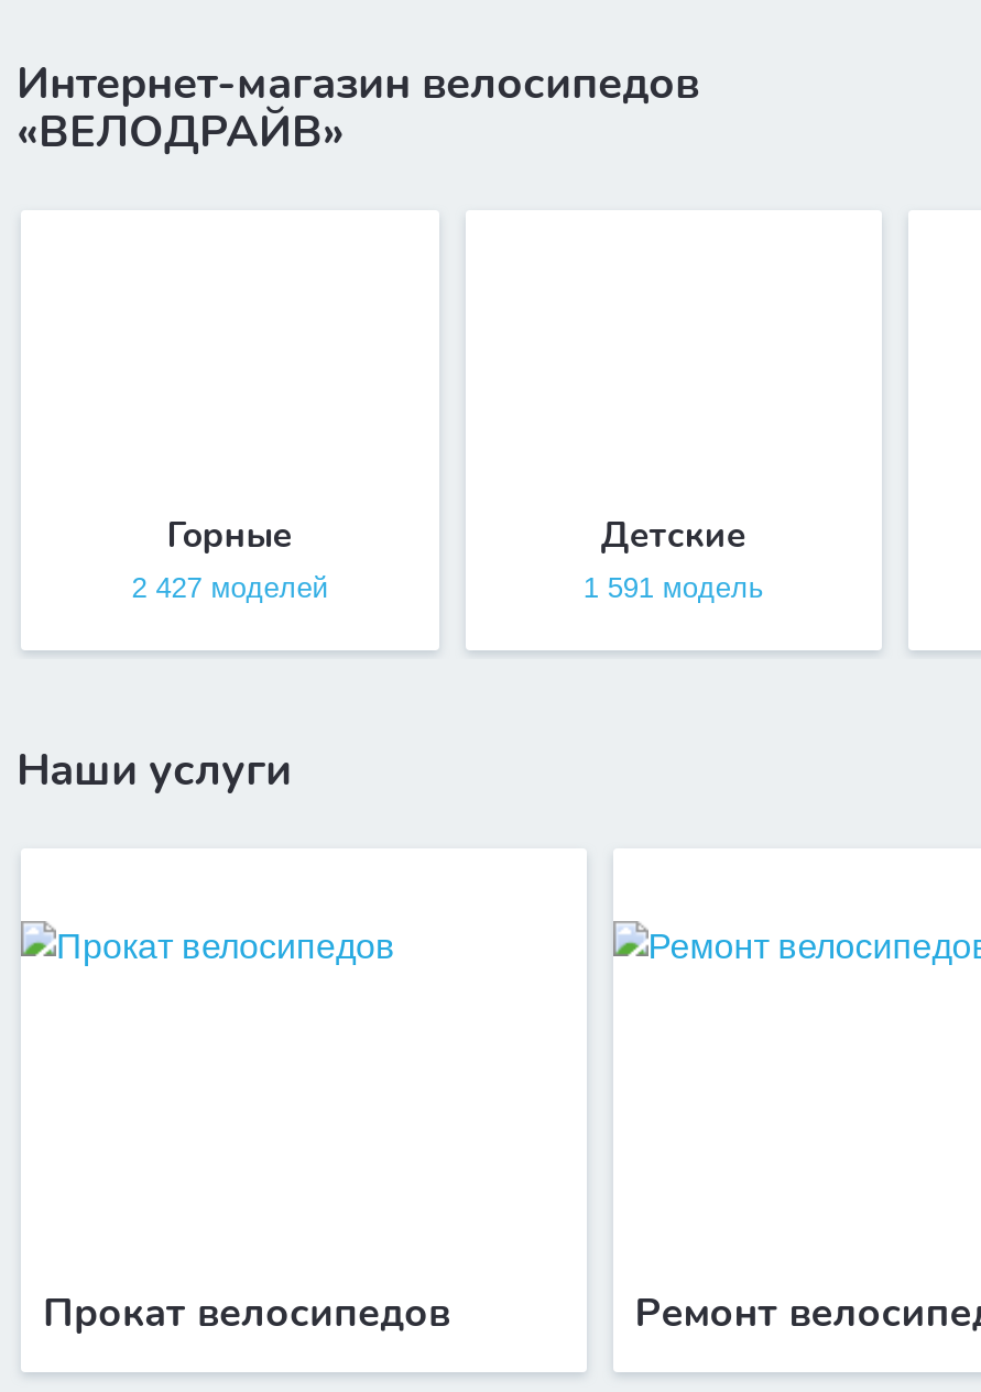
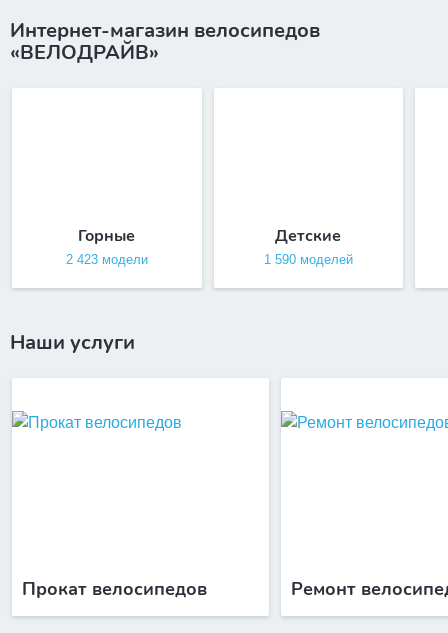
[132,571,328,604] 2 427 моделей -> [66,252,148,267] 2 423 модели
[583,571,764,604] 1 591 модель -> [264,252,353,267] 1 590 моделей

